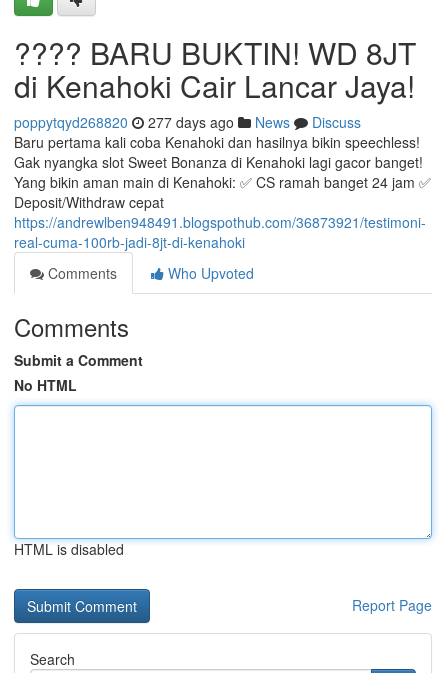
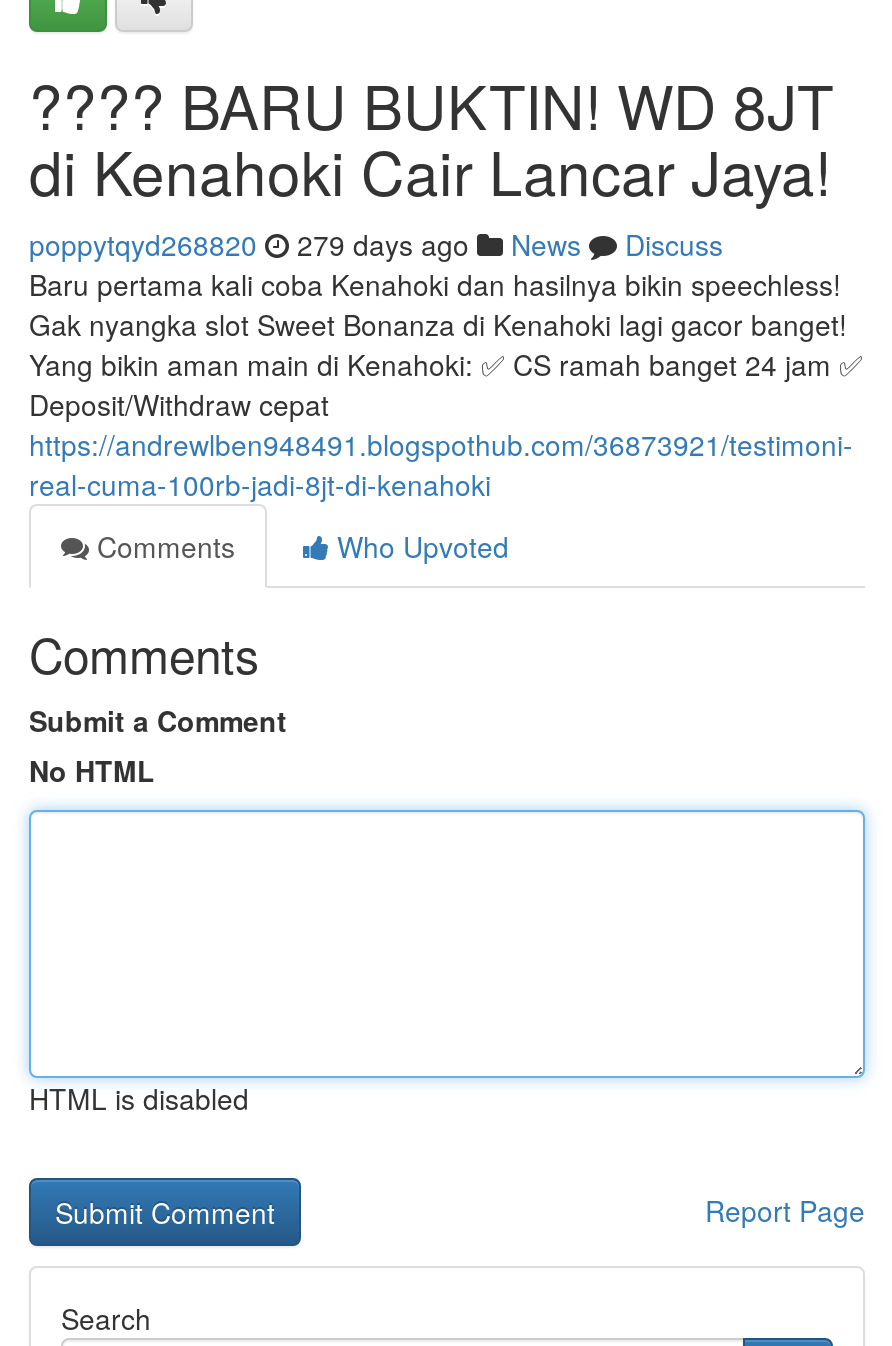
[14,112,361,132] poppytqyd268820 277 days ago News Discuss -> [29,224,723,264] poppytqyd268820 279 days ago News Discuss

